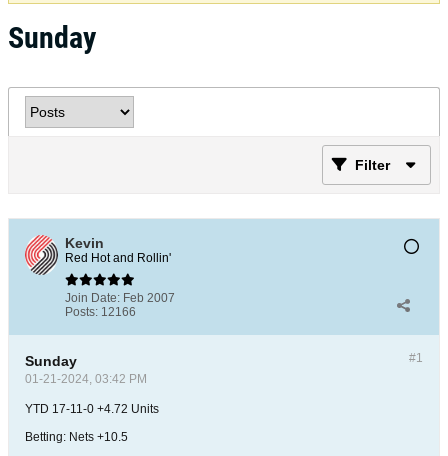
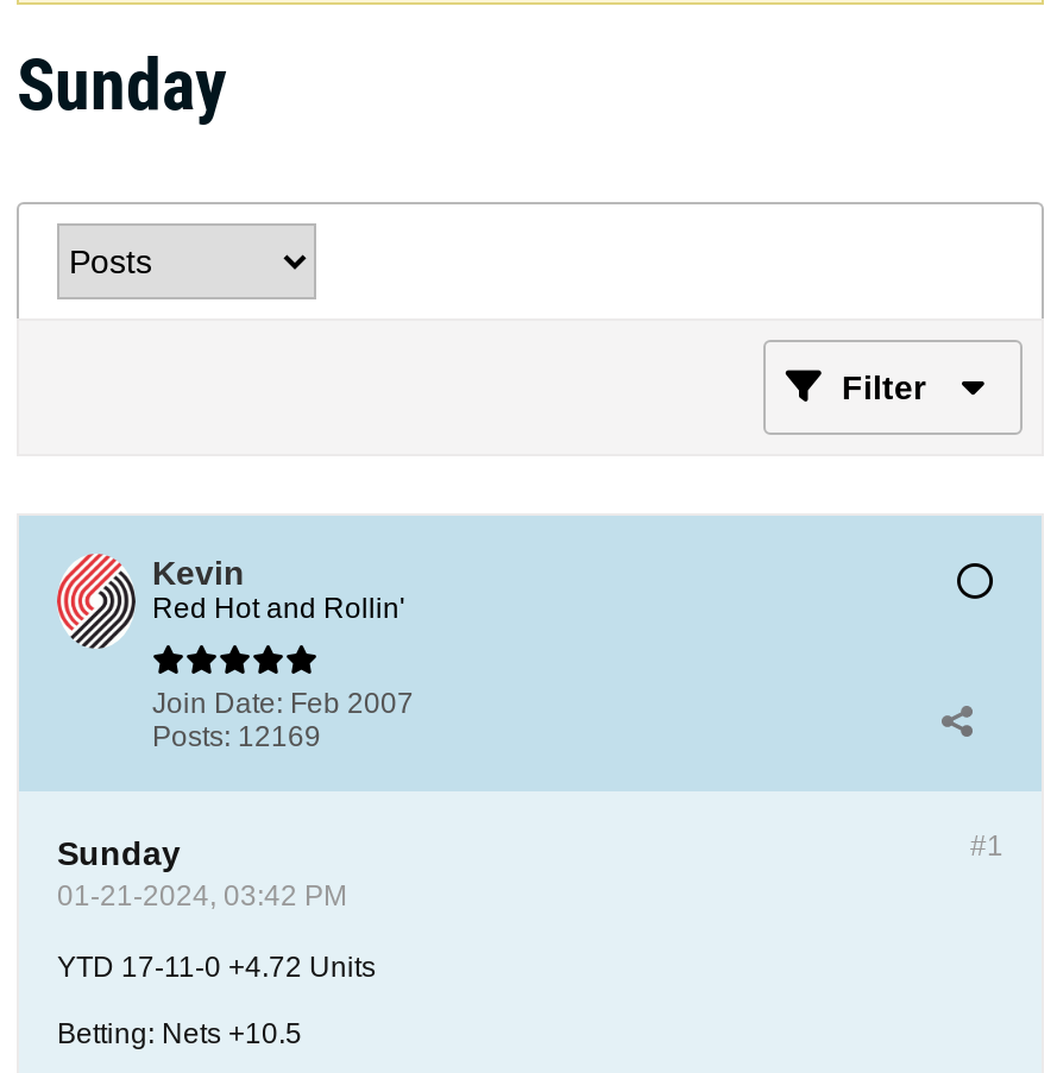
[65,305,136,319] Posts: 12166 -> [152,720,321,753] Posts: 12169

